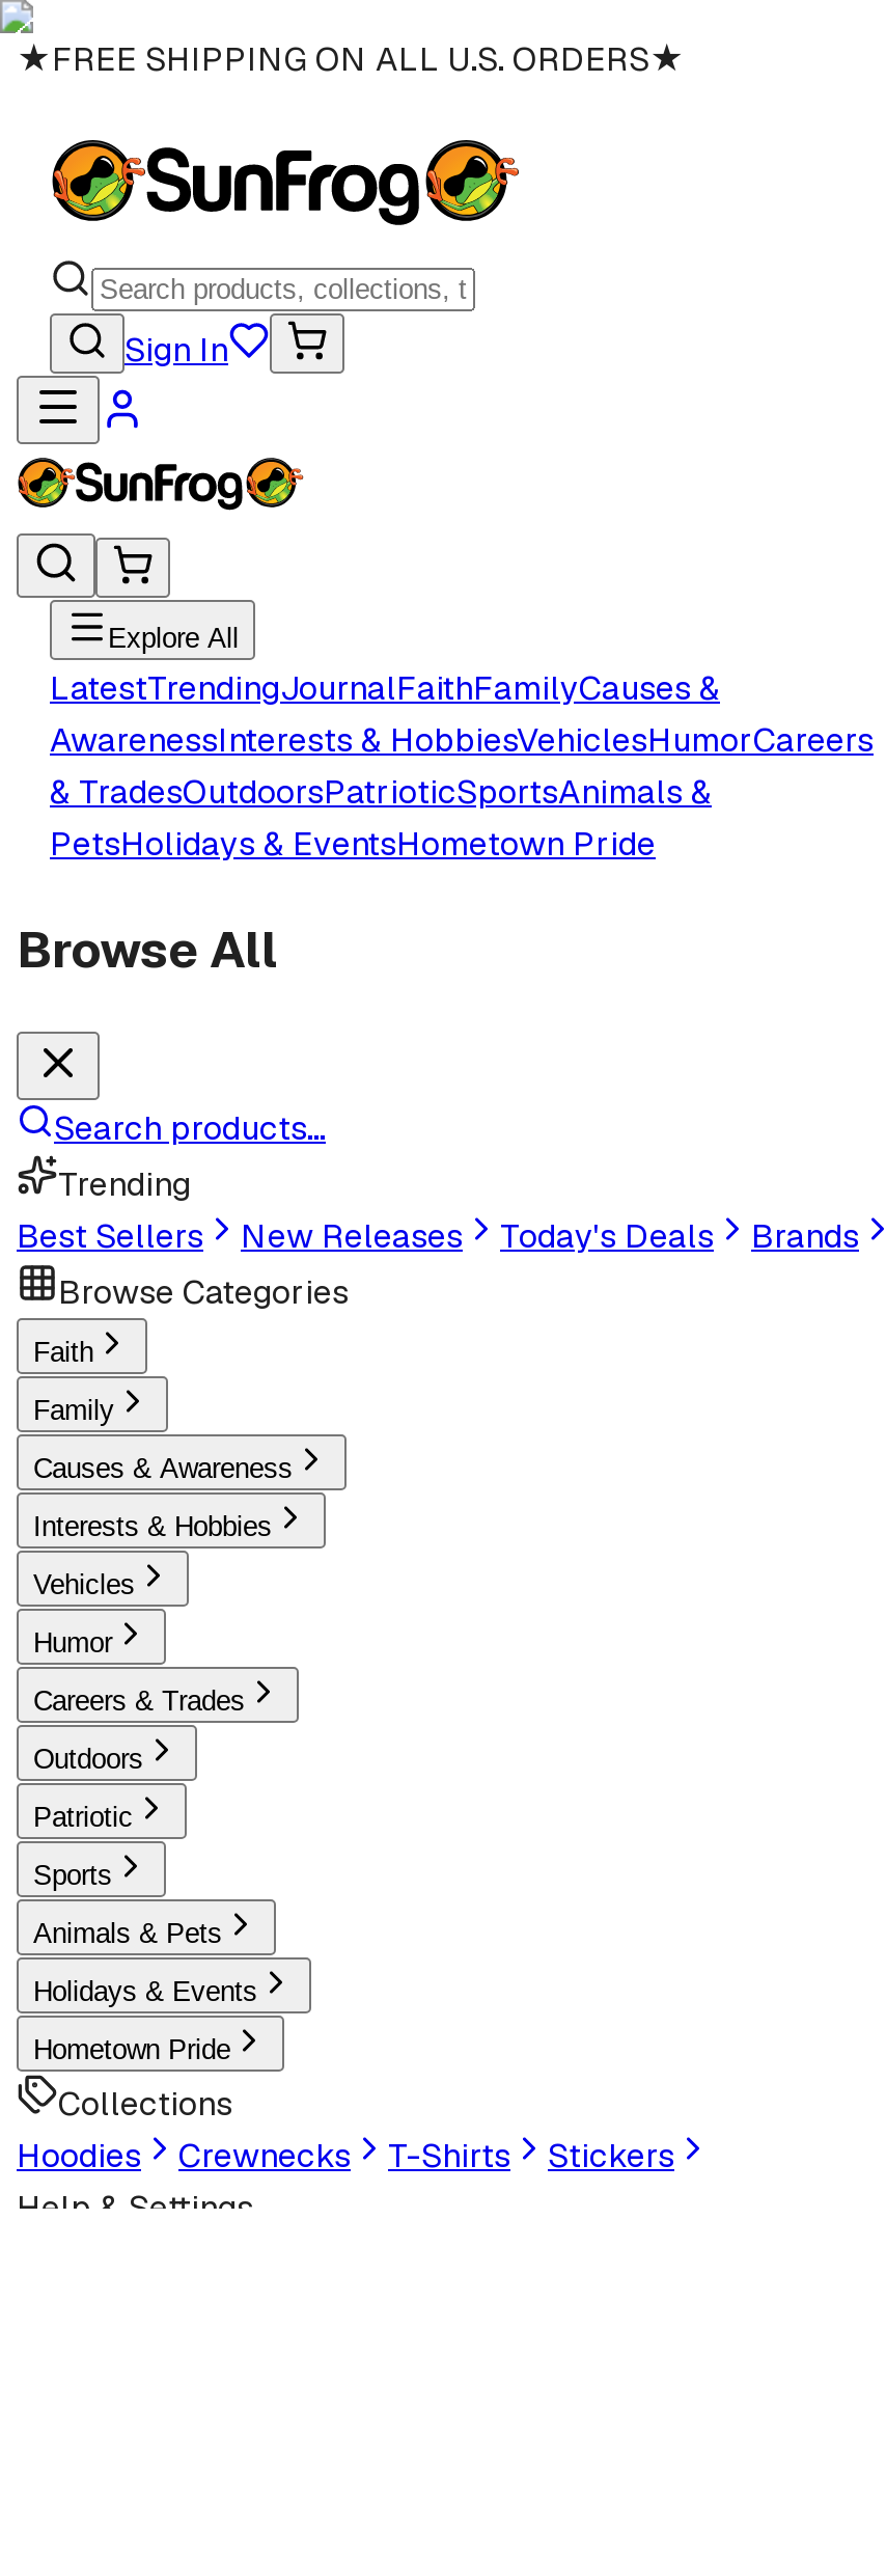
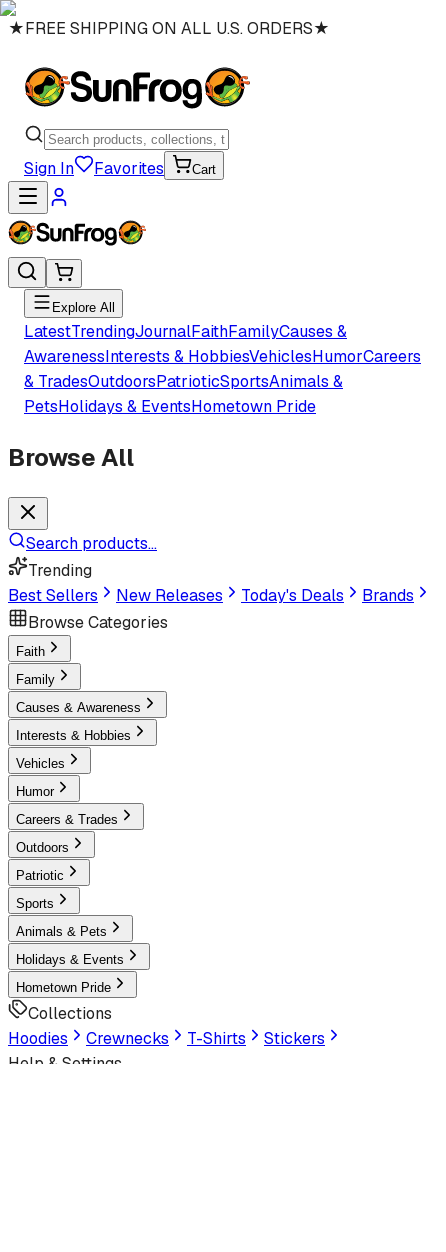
none -> [94,158,216,179] Favorites | Cart

